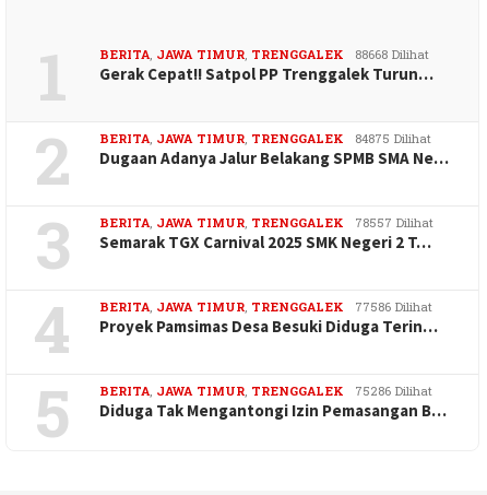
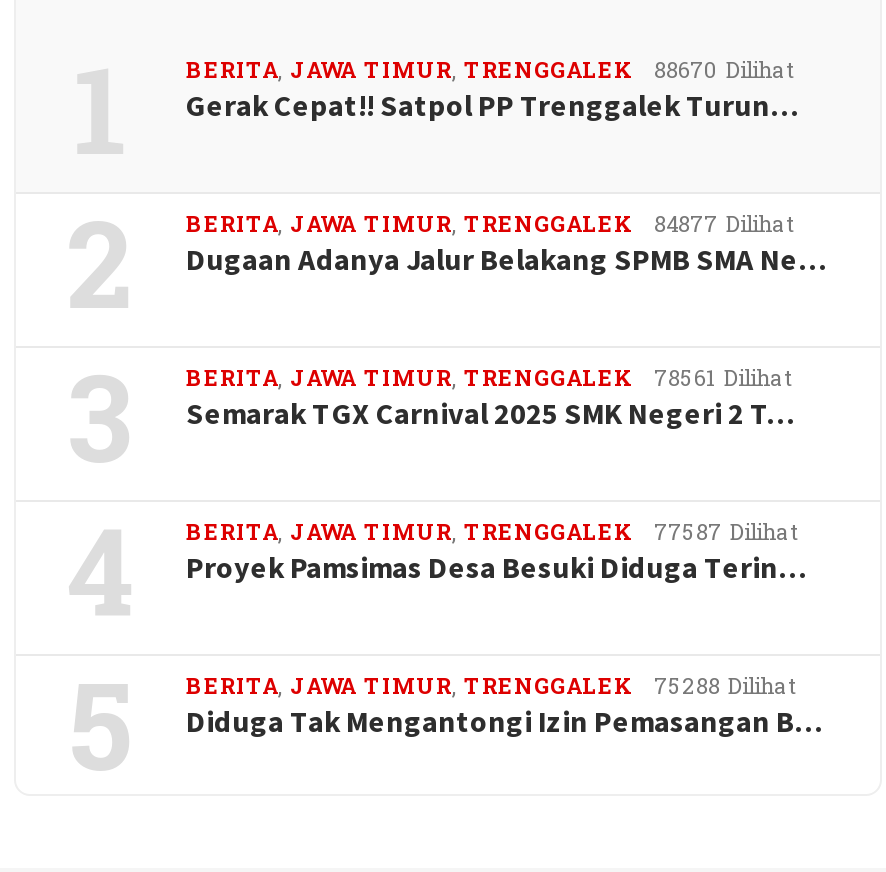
[99,45,429,65] BERITA, JAWA TIMUR, TRENGGALEK 88668 Dilihat -> [186,54,794,92] BERITA, JAWA TIMUR, TRENGGALEK 88670 Dilihat
[99,129,431,149] BERITA, JAWA TIMUR, TRENGGALEK 84875 Dilihat -> [186,208,794,246] BERITA, JAWA TIMUR, TRENGGALEK 84877 Dilihat
[99,213,433,234] BERITA, JAWA TIMUR, TRENGGALEK 78557 Dilihat -> [186,362,792,400] BERITA, JAWA TIMUR, TRENGGALEK 78561 Dilihat
[99,297,432,318] BERITA, JAWA TIMUR, TRENGGALEK 77586 Dilihat -> [186,516,798,554] BERITA, JAWA TIMUR, TRENGGALEK 77587 Dilihat
[99,381,432,402] BERITA, JAWA TIMUR, TRENGGALEK 75286 Dilihat -> [186,670,796,708] BERITA, JAWA TIMUR, TRENGGALEK 75288 Dilihat

